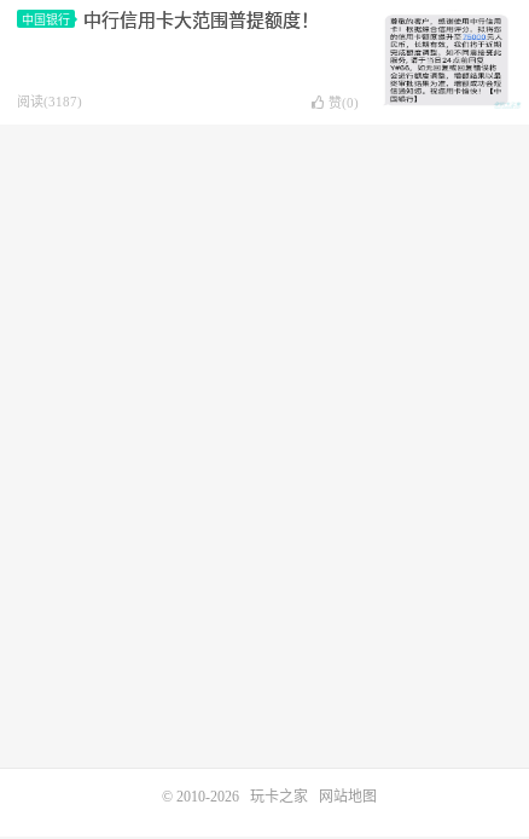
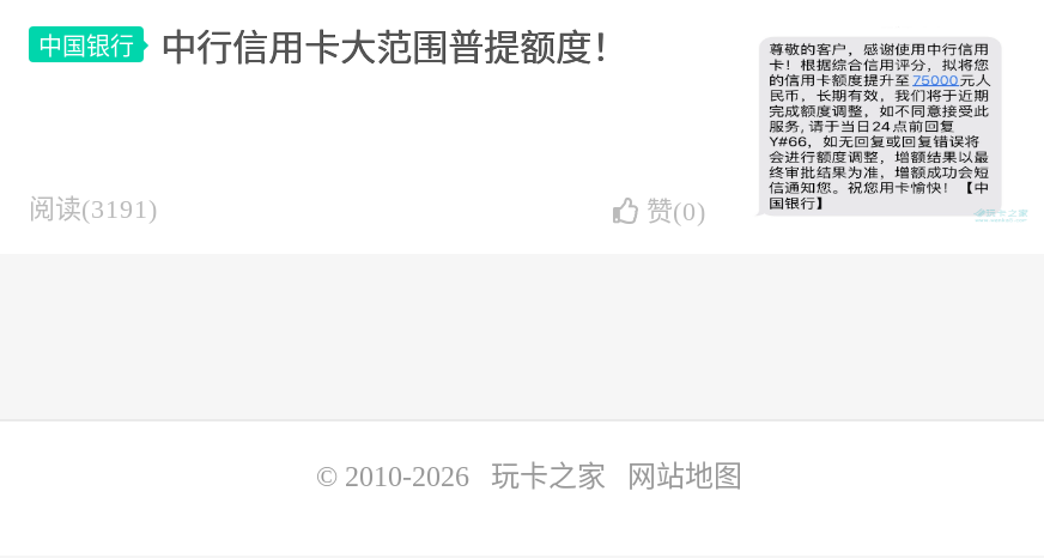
[17,94,82,109] 阅读(3187) -> [29,194,158,223] 阅读(3191)

